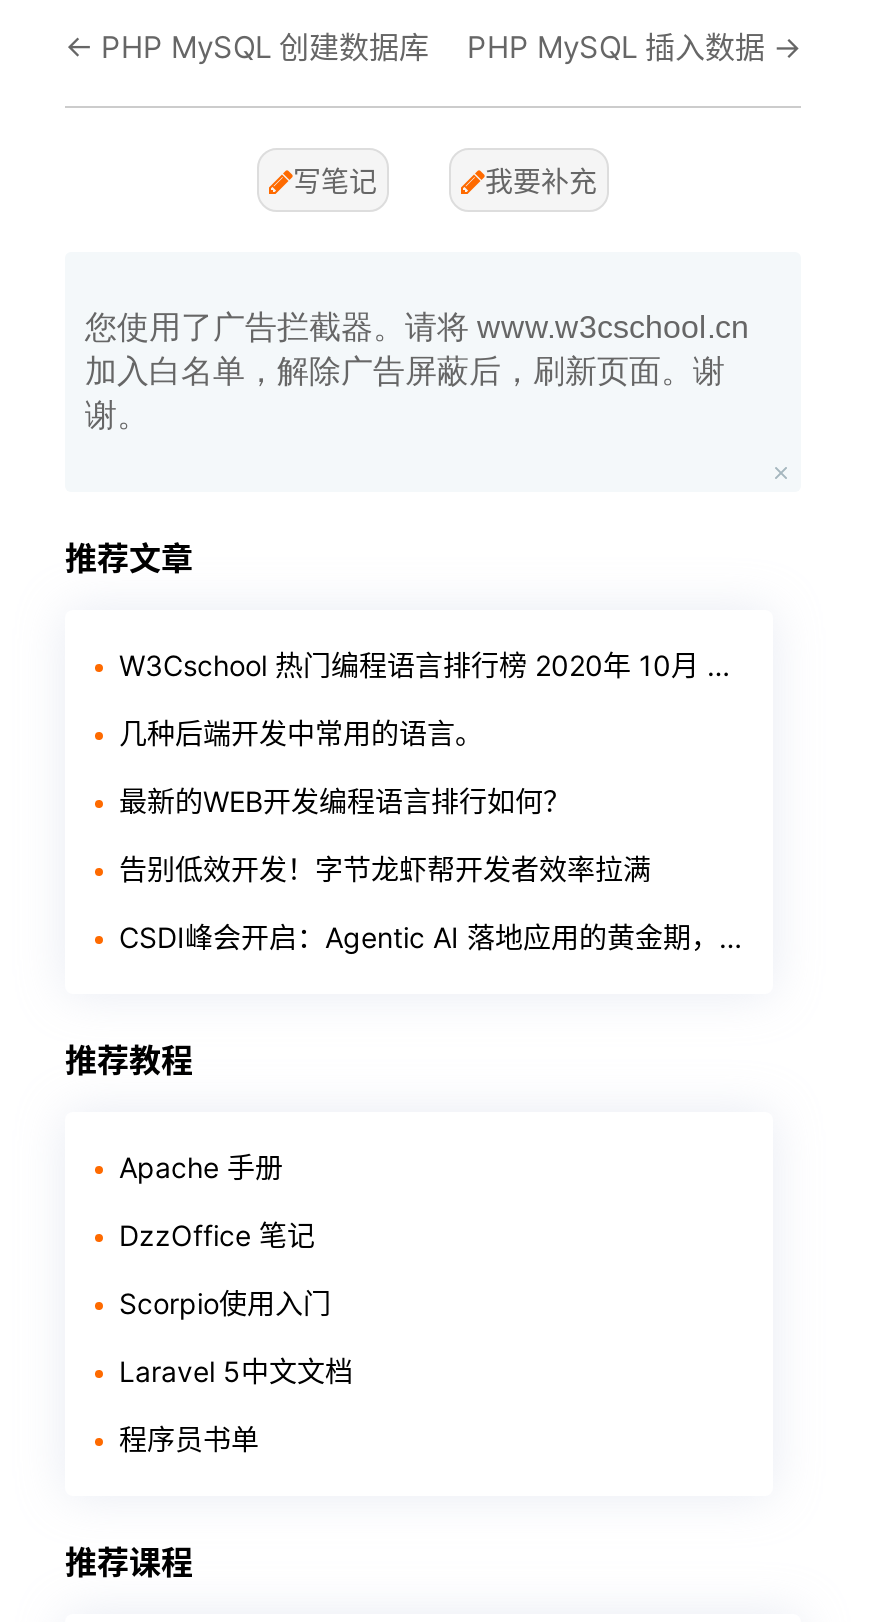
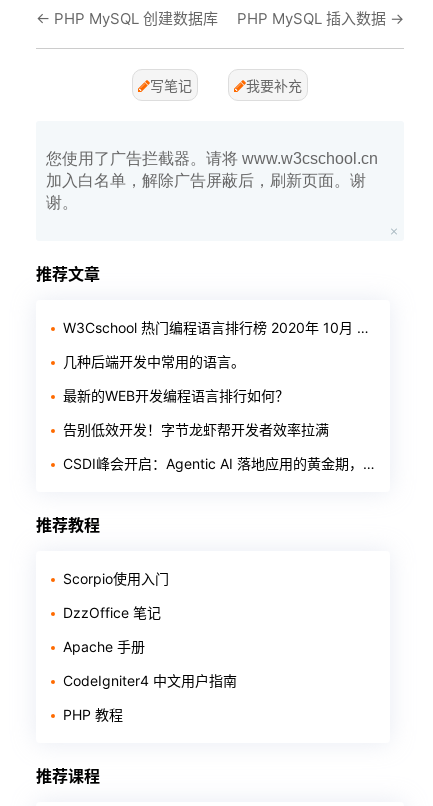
moved [119,1150,315,1252] -> [63,604,161,655]: DzzOffice 笔记 | Apache 手册
moved [119,1286,331,1320] -> [63,570,169,587]: Scorpio使用入门
[119,1354,353,1456] Laravel 5中文文档 | 程序员书单 -> [63,672,237,723] CodeIgniter4 中文用户指南 | PHP 教程

